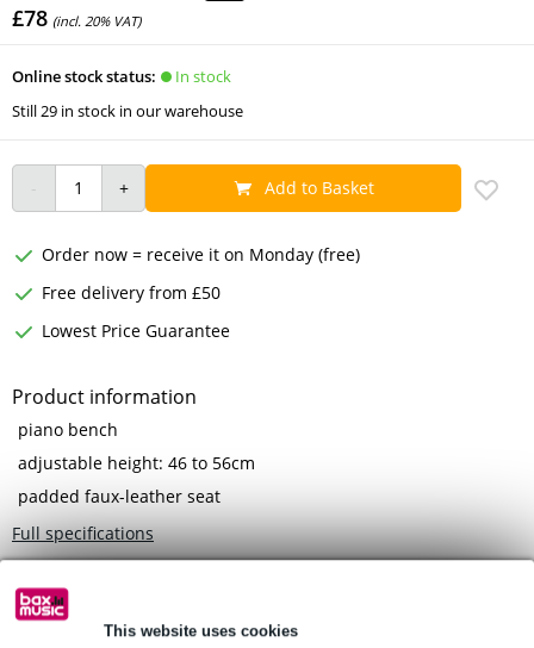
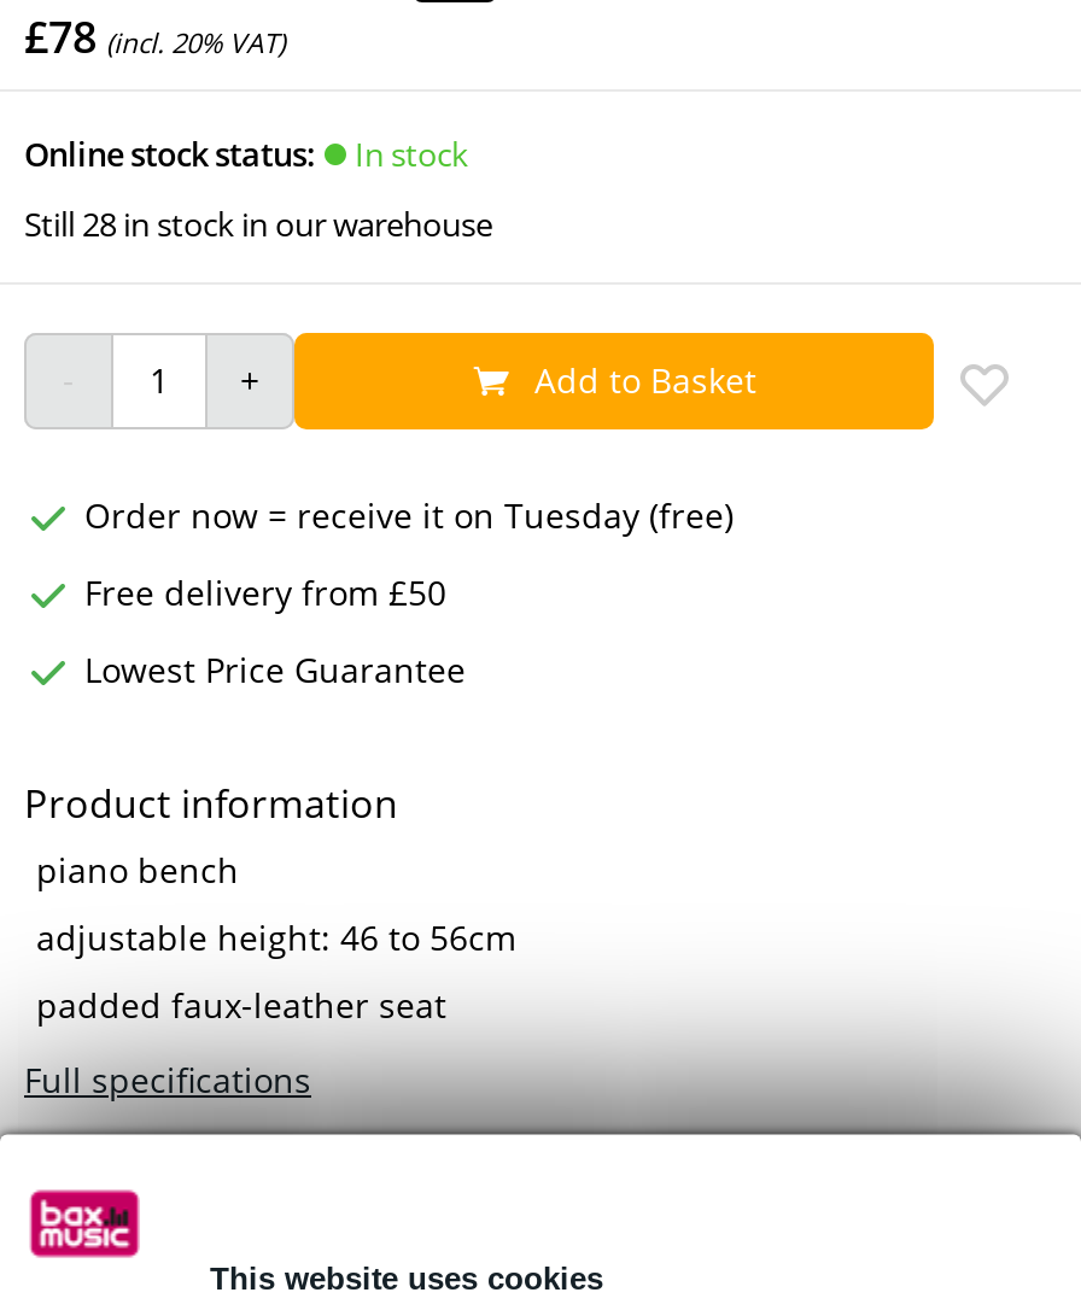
[12,100,243,121] Still 29 in stock in our warehouse -> [24,202,492,245] Still 28 in stock in our warehouse
[42,243,360,265] Order now = receive it on Monday (free) -> [84,491,734,537] Order now = receive it on Tuesday (free)

